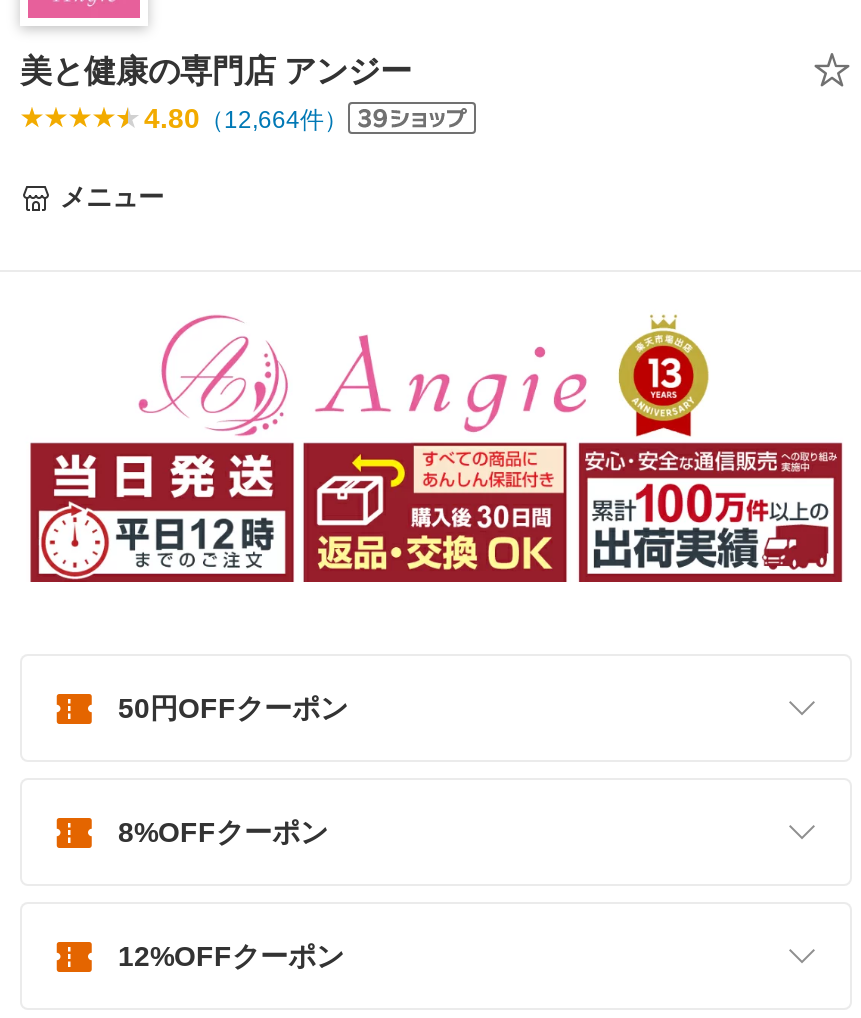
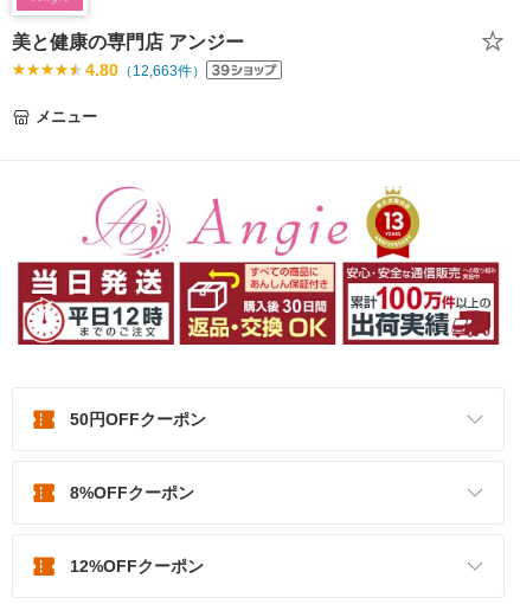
[144,102,348,134] 4.80（12,664件） -> [85,61,206,79] 4.80（12,663件）

